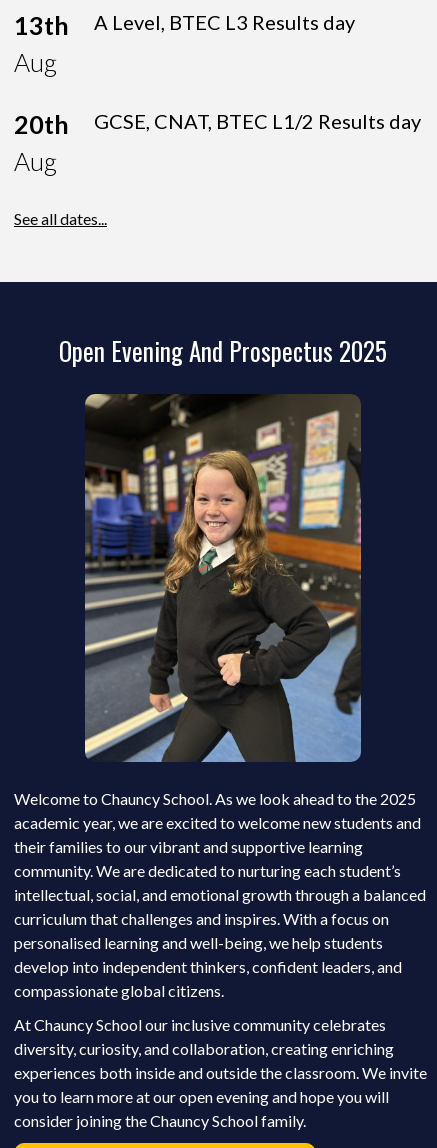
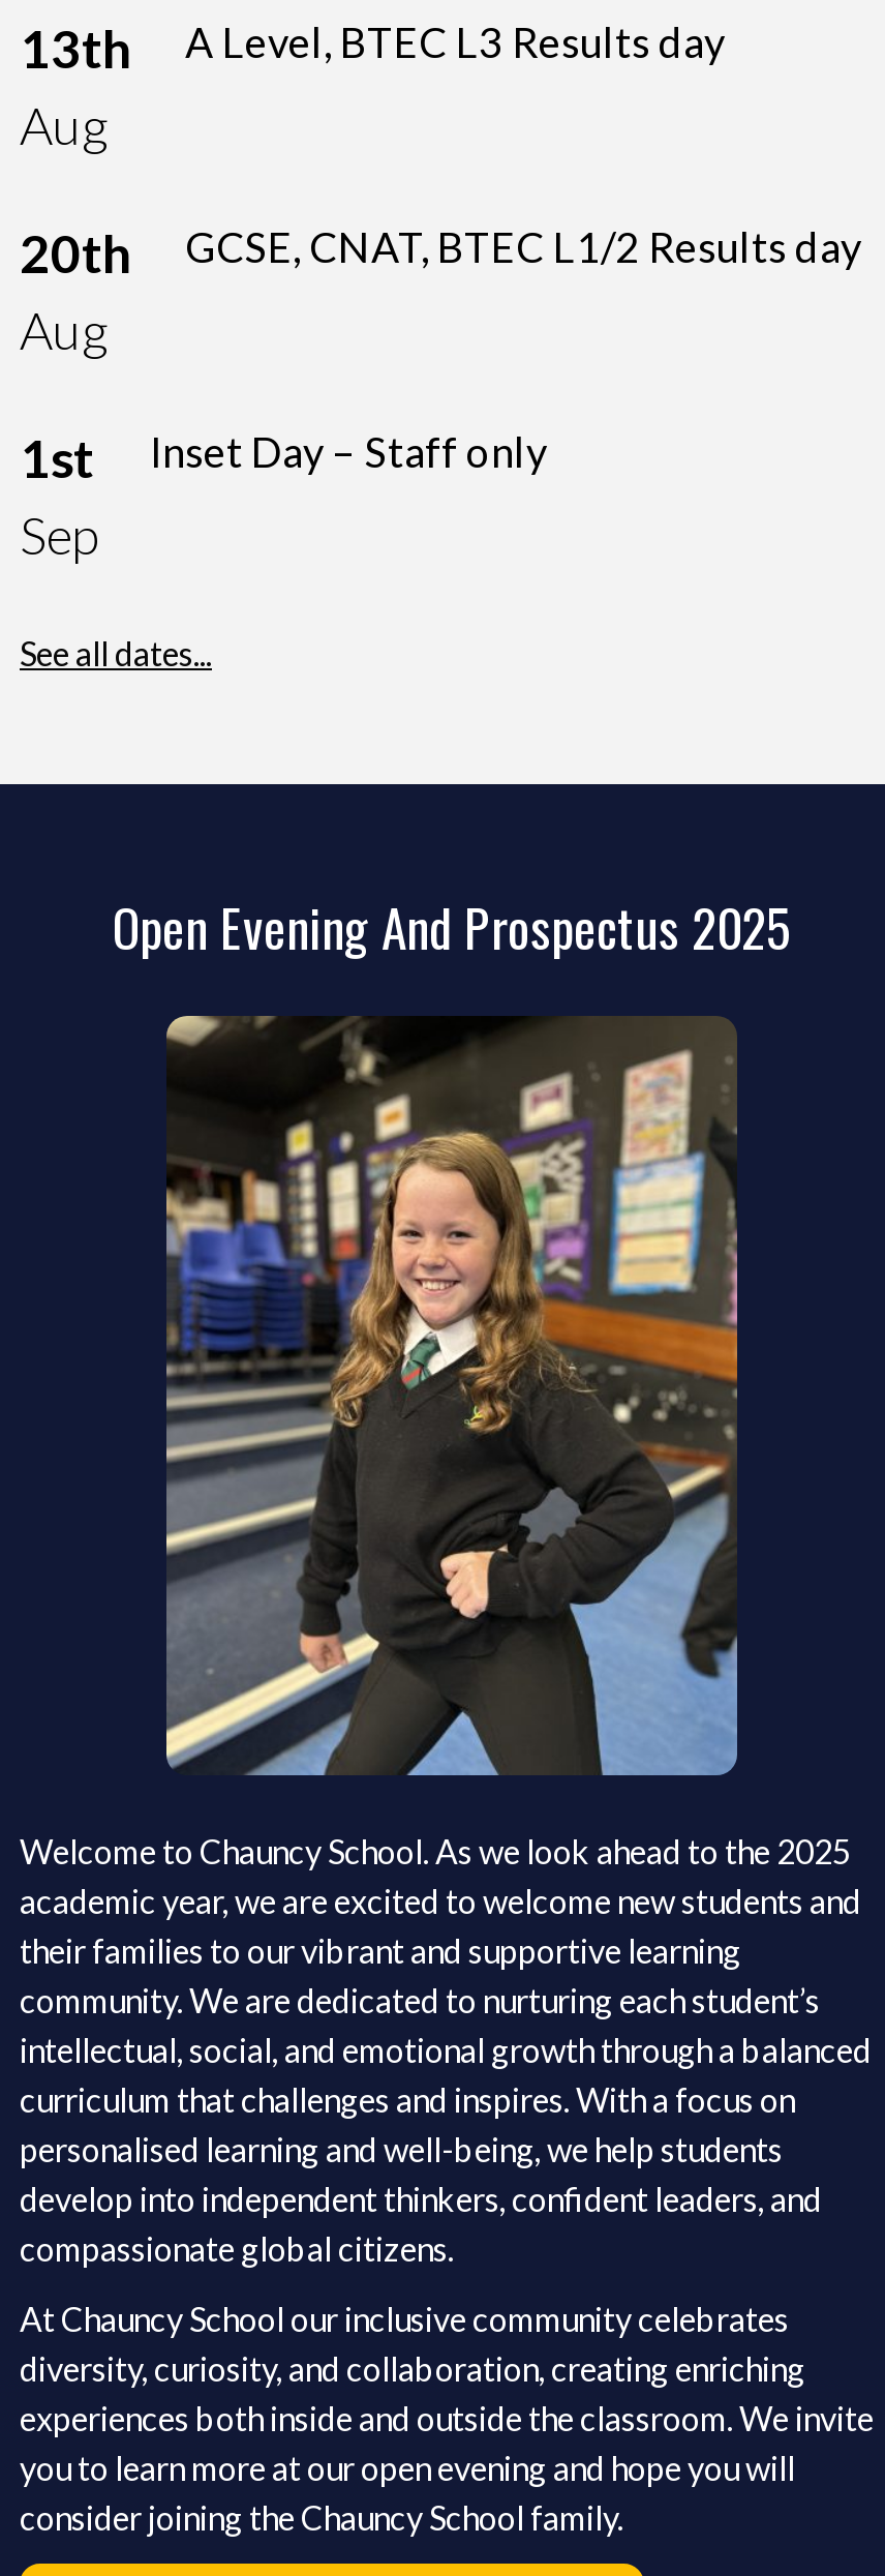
none -> [20,426,98,564] 1st | Sep
none -> [150,426,547,475] Inset Day – Staff only

